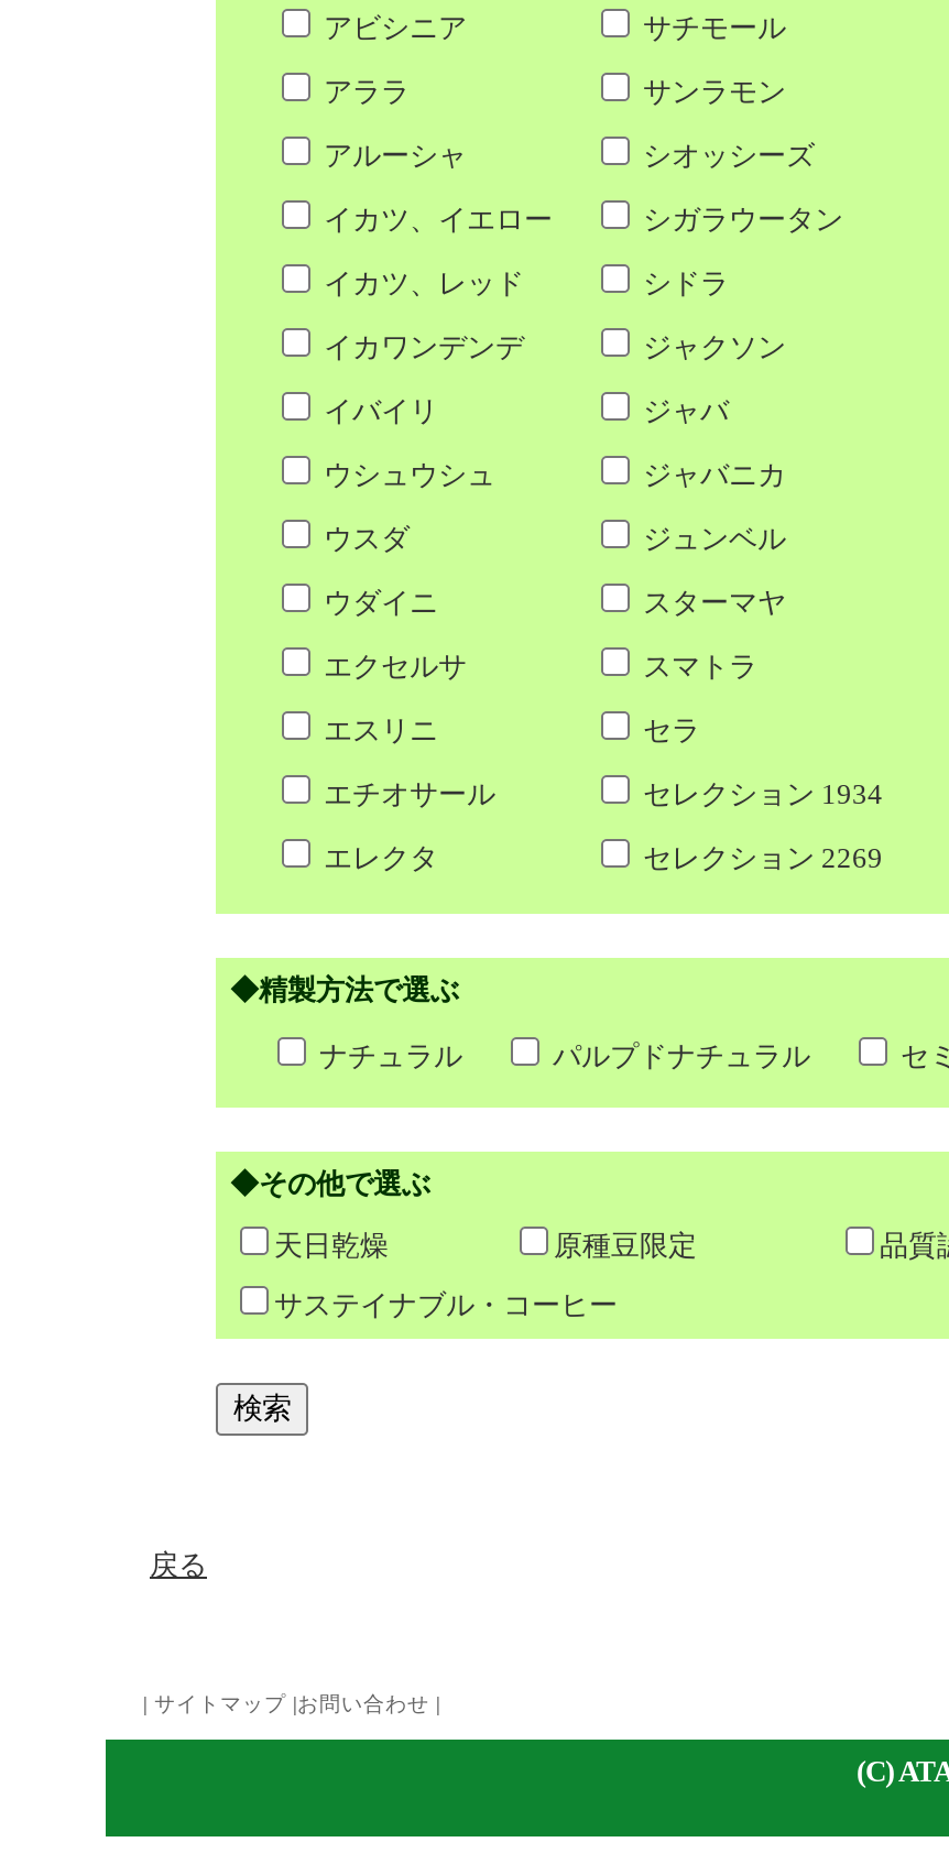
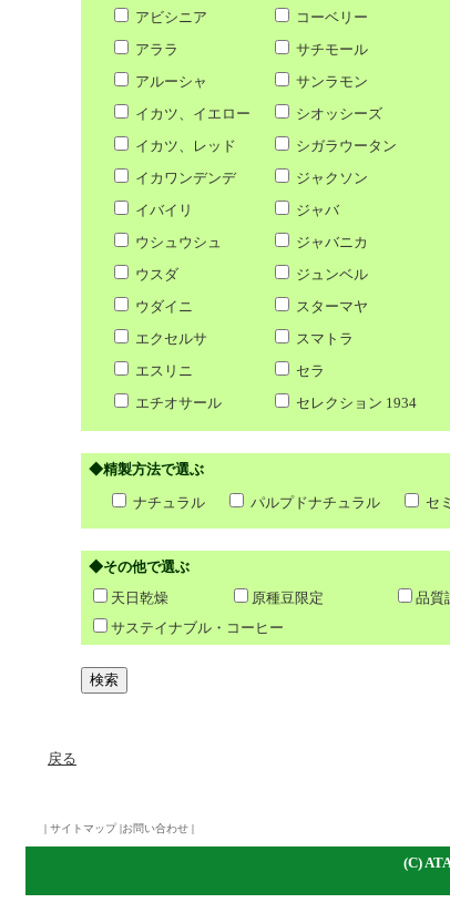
moved [636,10,786,43] -> [293,41,368,57]: サチモール
none -> [293,9,368,25] コーベリー
moved [636,74,786,107] -> [293,73,368,89]: サンラモン
moved [636,138,815,171] -> [293,105,382,122]: シオッシーズ
moved [636,202,843,235] -> [293,137,397,154]: シガラウータン
[636,266,729,299] シドラ -> none
[317,841,883,874] エレクタ | セレクション 2269 -> none

